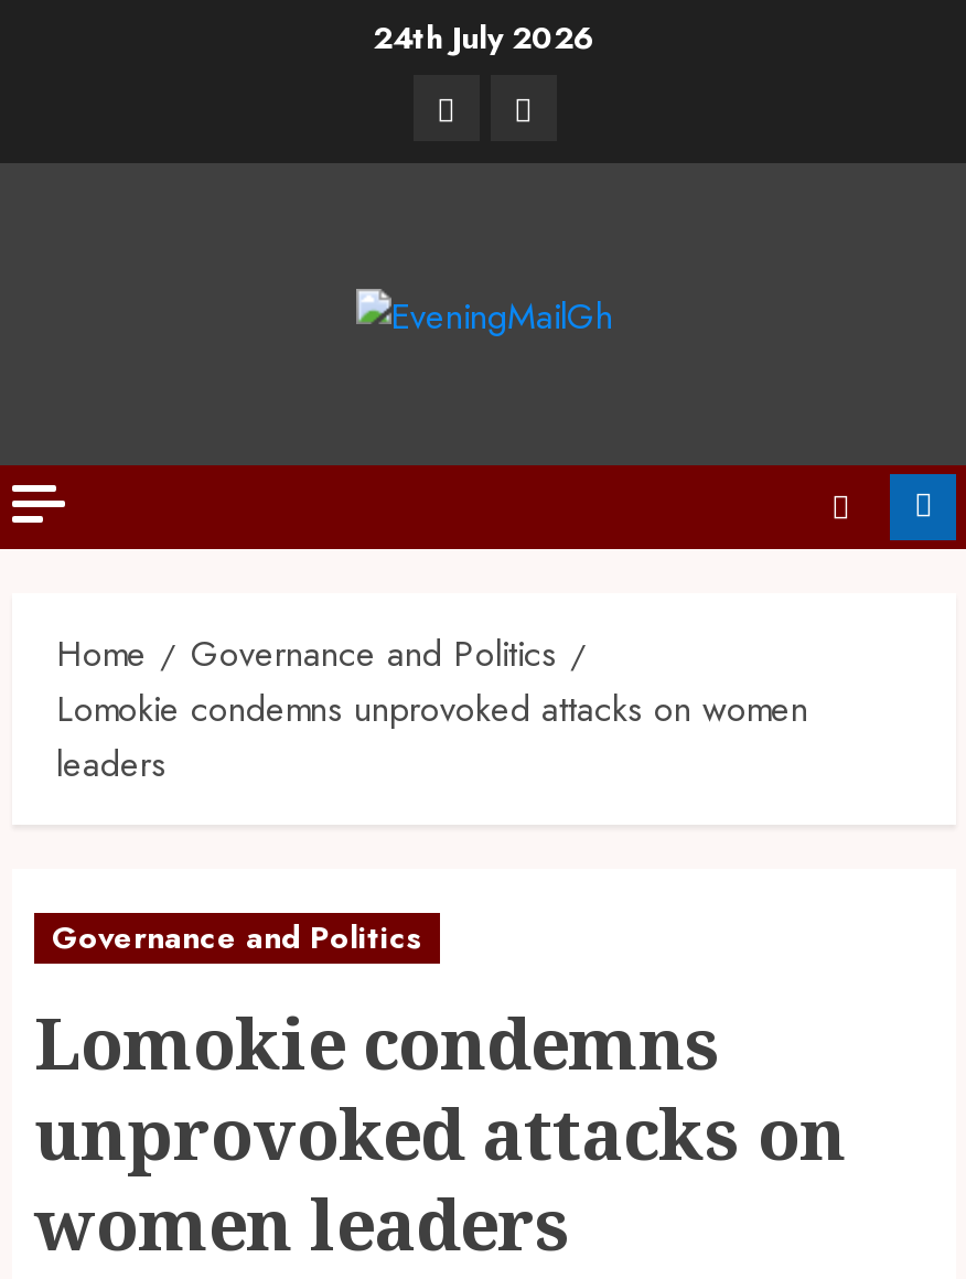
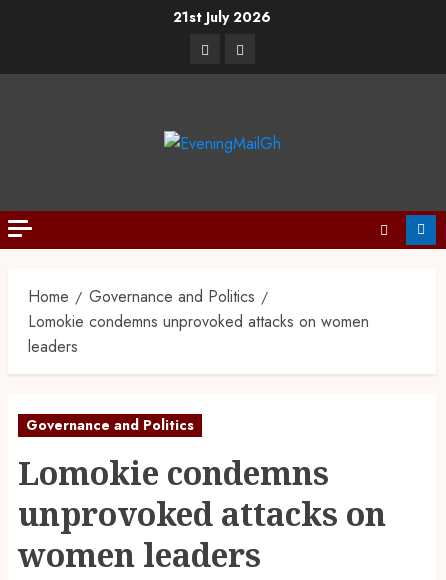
[373,15,595,60] 24th July 2026 -> [173,7,271,27] 21st July 2026

